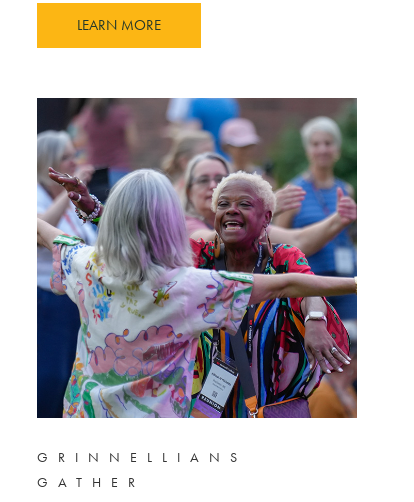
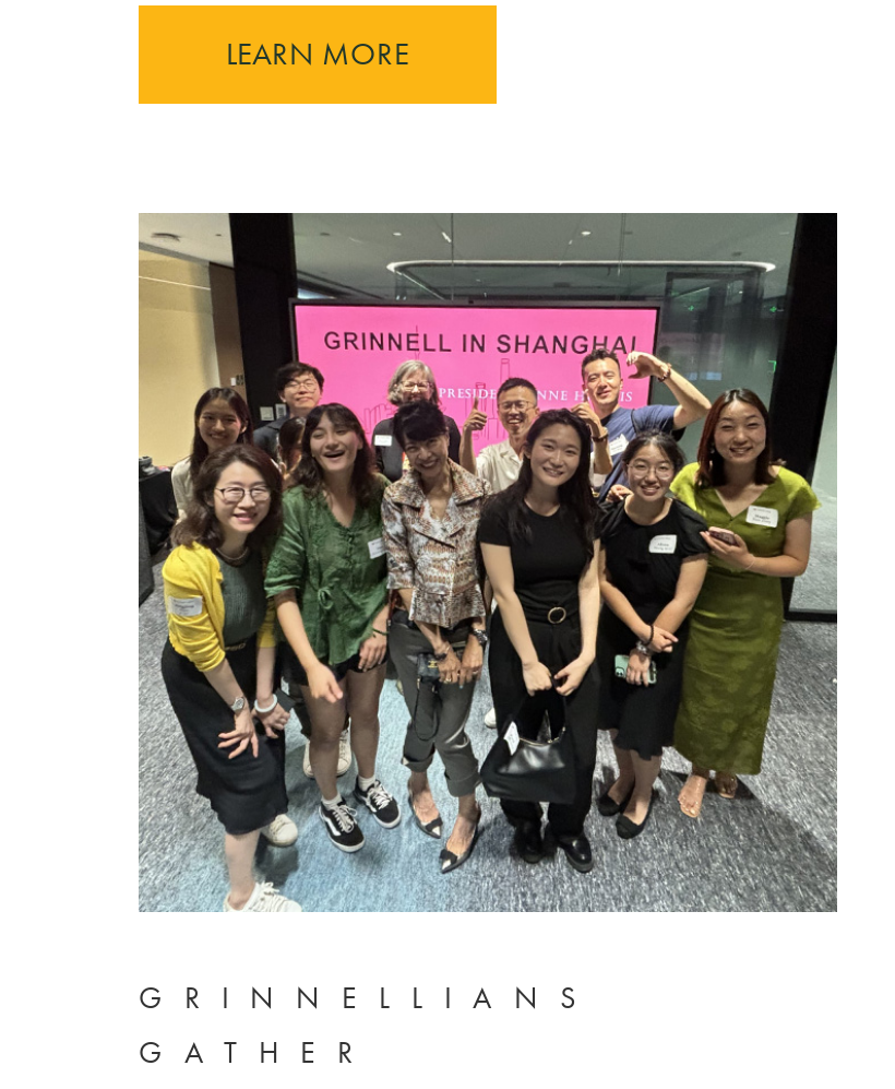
[36,97,358,419] [image] -> [136,212,839,913] [image]

